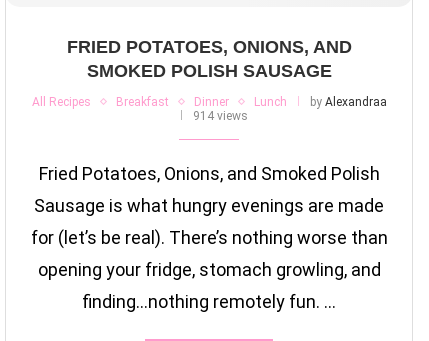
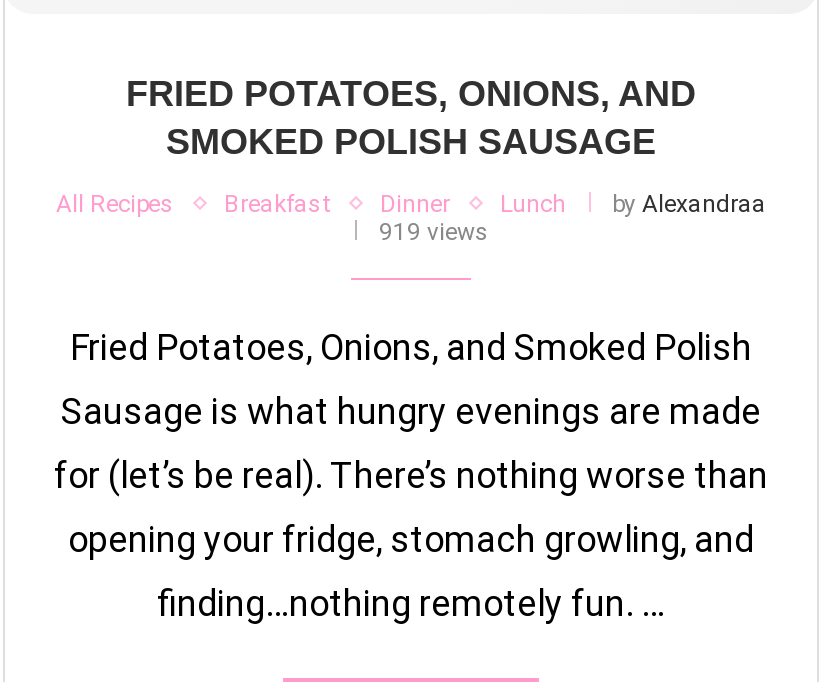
[193,109,248,123] 914 views -> [379,218,489,246] 919 views

